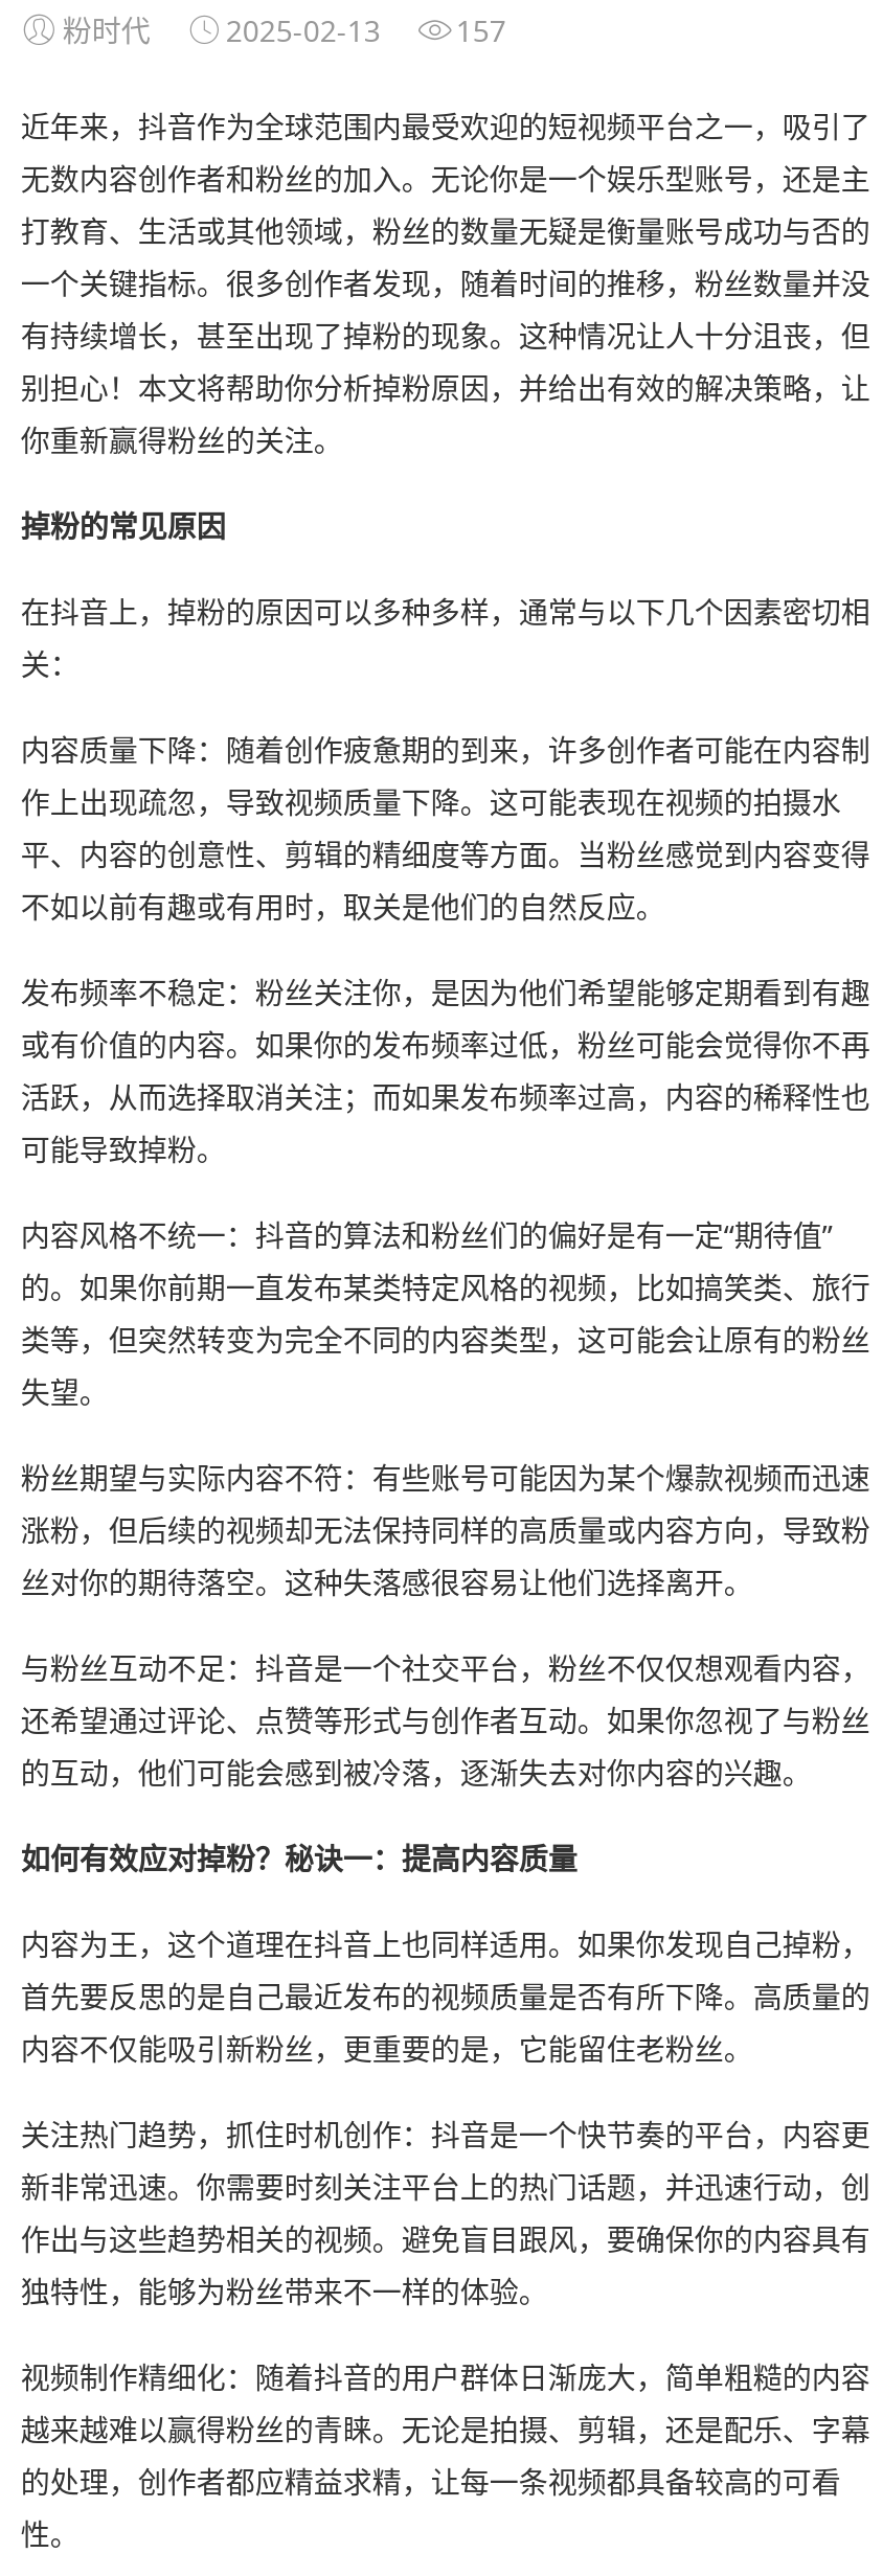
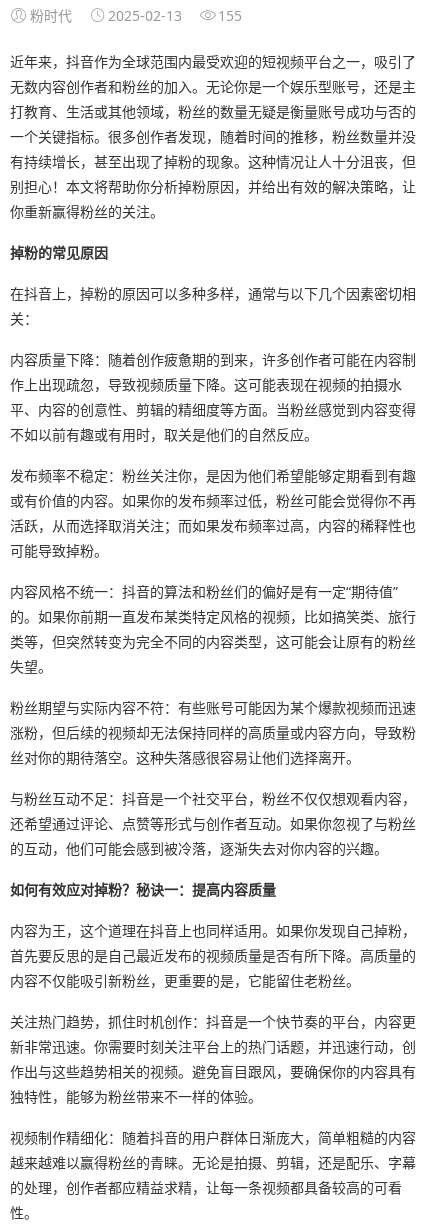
[63,10,506,50] 粉时代 2025-02-13 157 -> [30,6,242,25] 粉时代 2025-02-13 155

